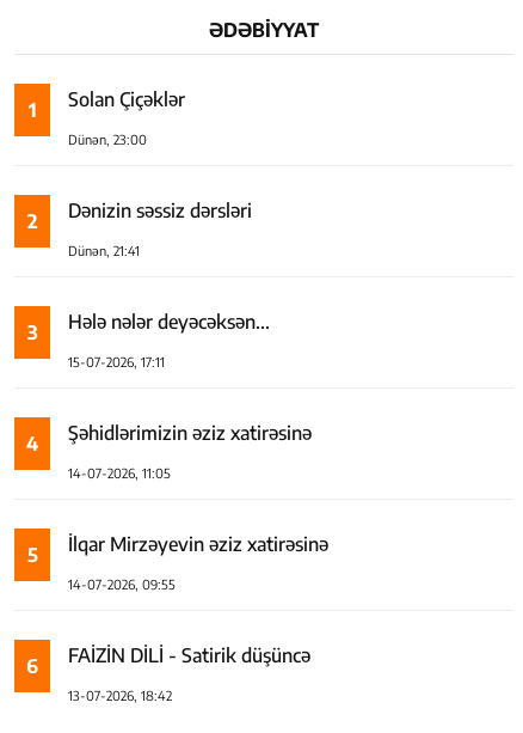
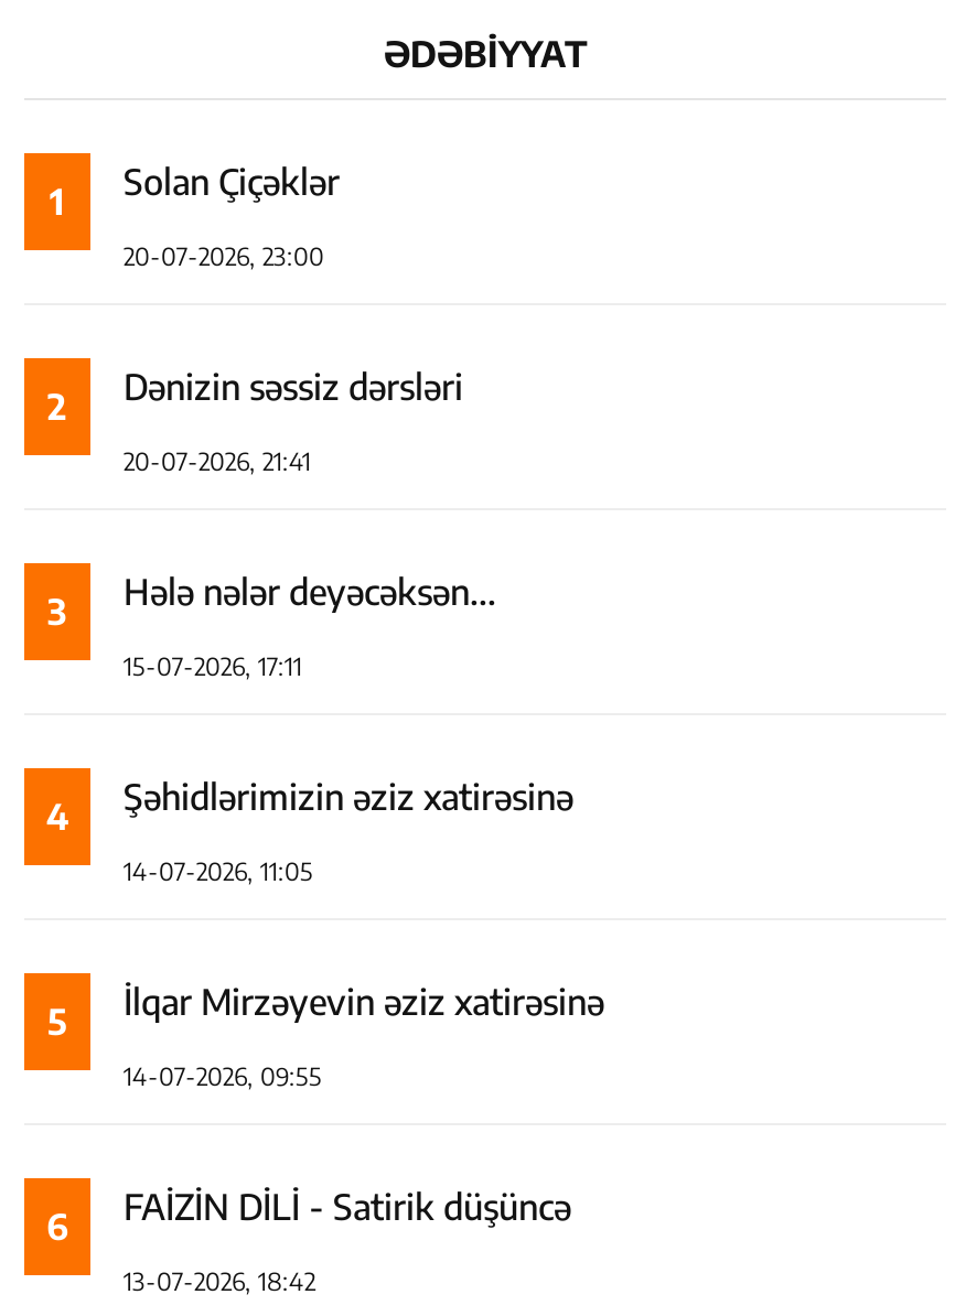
[68,132,147,147] Dünən, 23:00 -> [124,242,324,270] 20-07-2026, 23:00
[68,243,140,259] Dünən, 21:41 -> [124,447,311,475] 20-07-2026, 21:41

